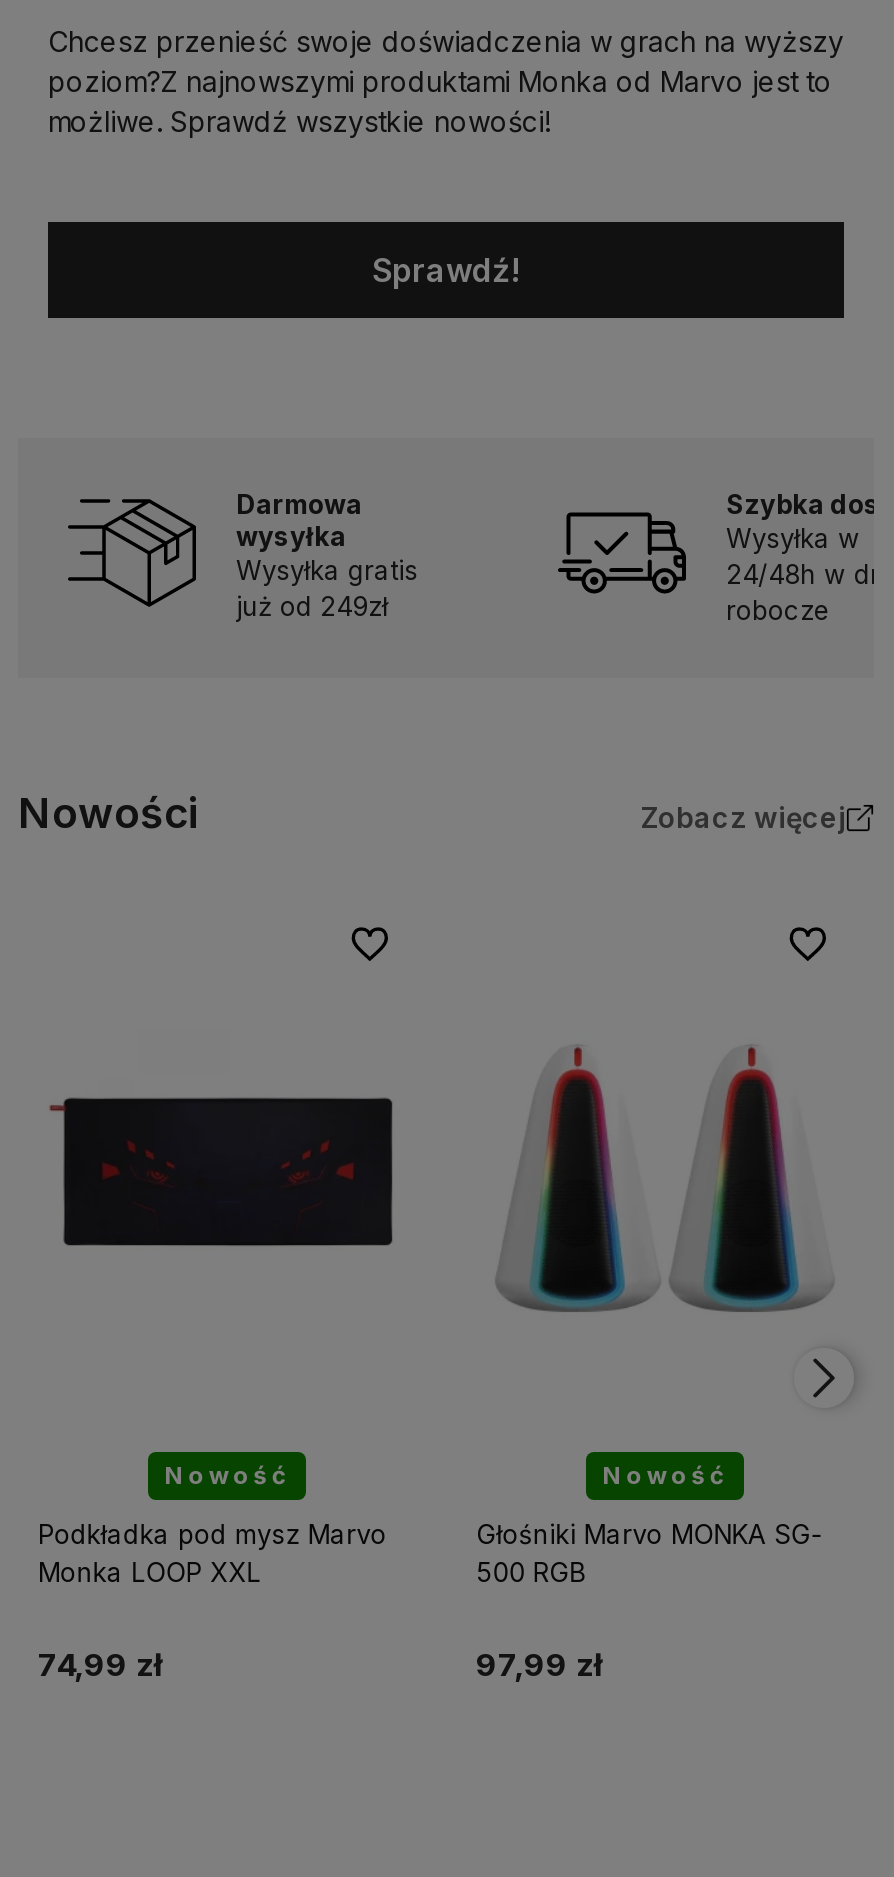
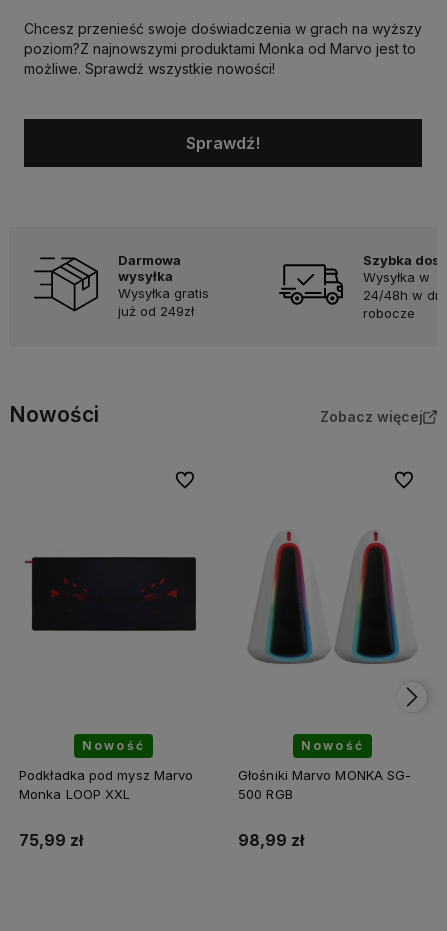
[38,1646,162,1684] 74,99 zł -> [19,831,83,850] 75,99 zł
[476,1646,602,1684] 97,99 zł -> [238,831,304,850] 98,99 zł

